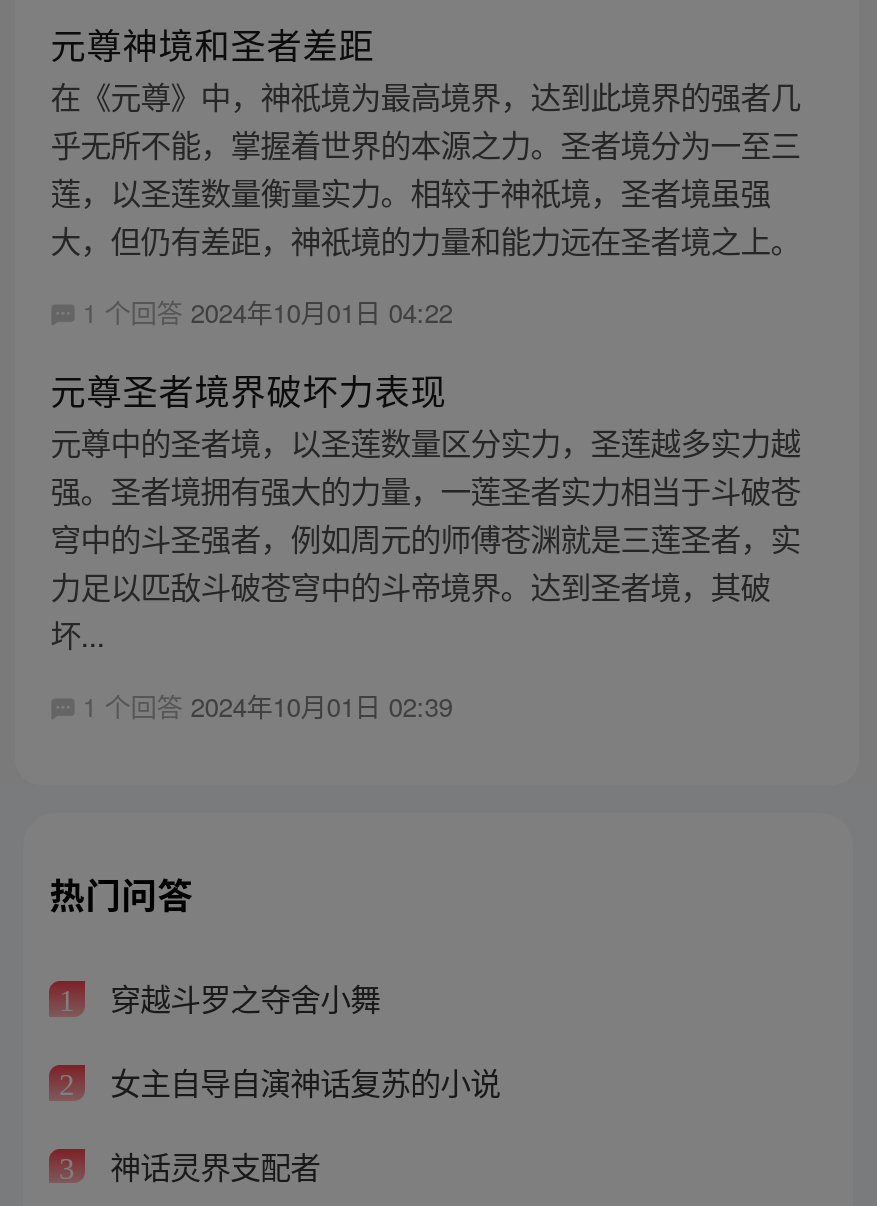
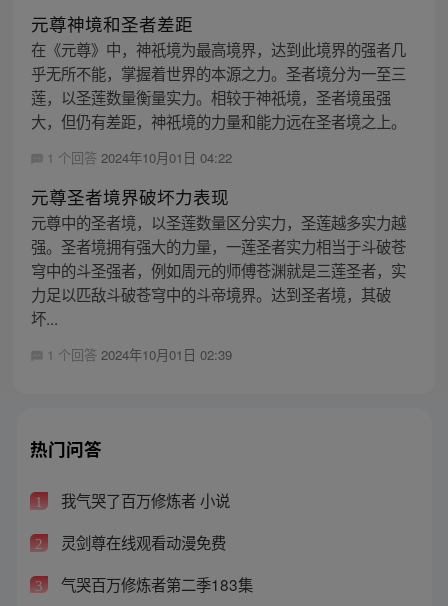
[102,976,380,1020] 穿越斗罗之夺舍小舞 -> [57,489,230,511] 我气哭了百万修炼者 小说
[102,1059,500,1103] 女主自导自演神话复苏的小说 -> [57,531,226,553] 灵剑尊在线观看动漫免费
[102,1142,320,1186] 神话灵界支配者 -> [57,573,253,595] 气哭百万修炼者第二季183集

